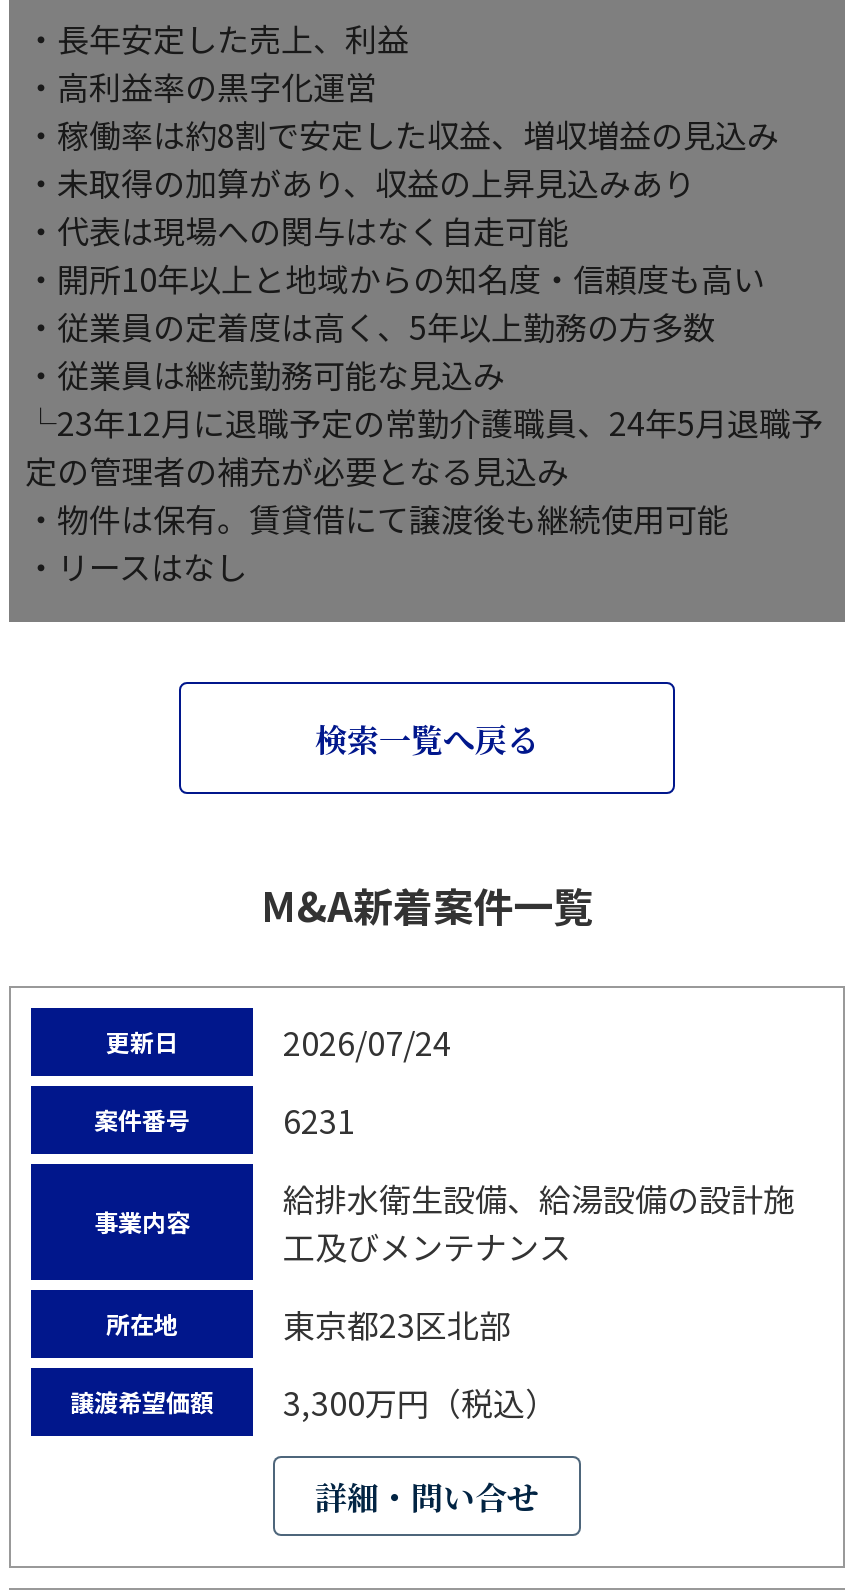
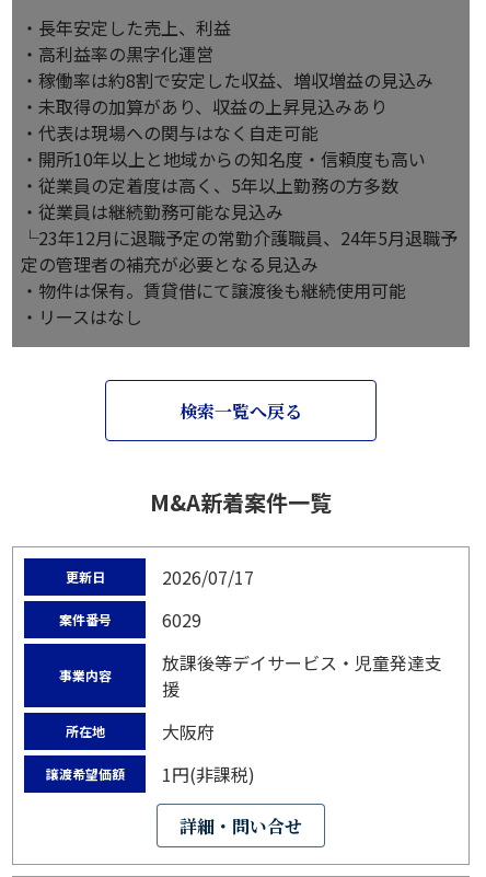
[283,1018,451,1066] 2026/07/24 -> [162,564,254,590] 2026/07/17
[283,1096,355,1144] 6231 -> [162,607,201,633] 6029
[283,1174,795,1270] 給排水衛生設備、給湯設備の設計施 | 工及びメンテナンス -> [162,649,442,702] 放課後等デイサービス・児童発達支 | 援
[283,1300,511,1348] 東京都23区北部 -> [162,718,215,745] 大阪府
[283,1378,557,1426] 3,300万円（税込） -> [162,761,255,787] 1円(非課税)

